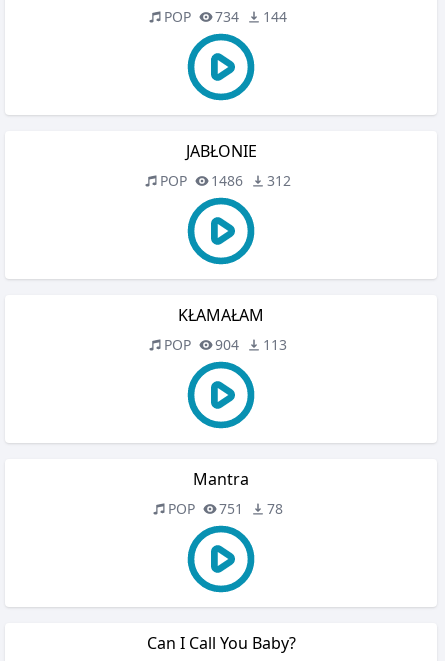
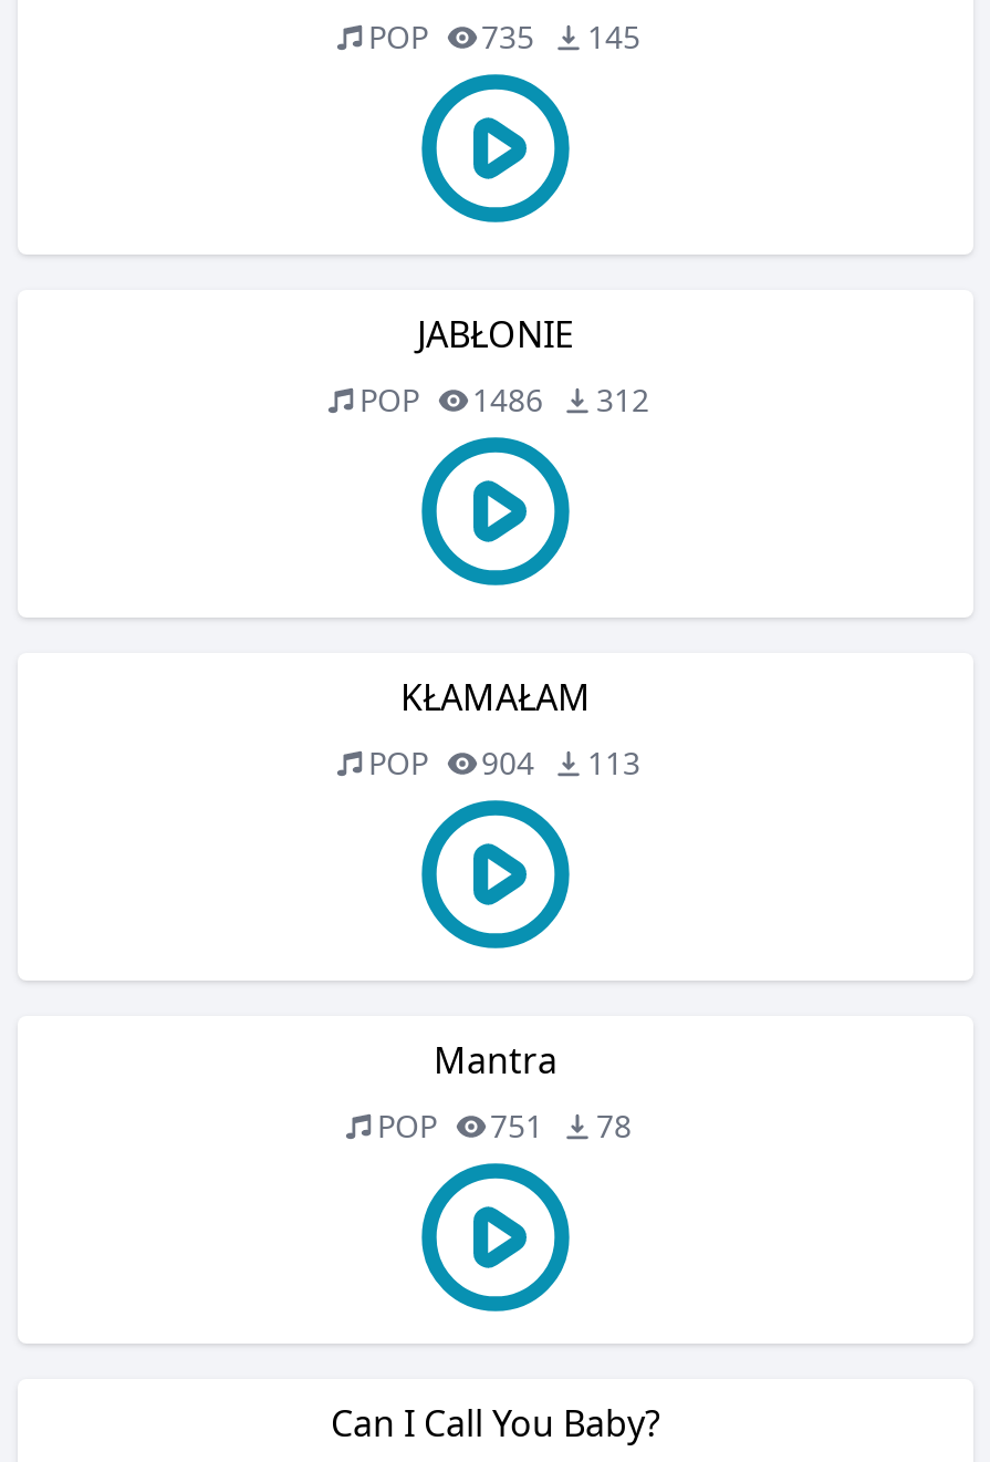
[214,7,238,26] 734 -> [481,15,534,58] 735
[262,7,286,26] 144 -> [587,15,640,58] 145

